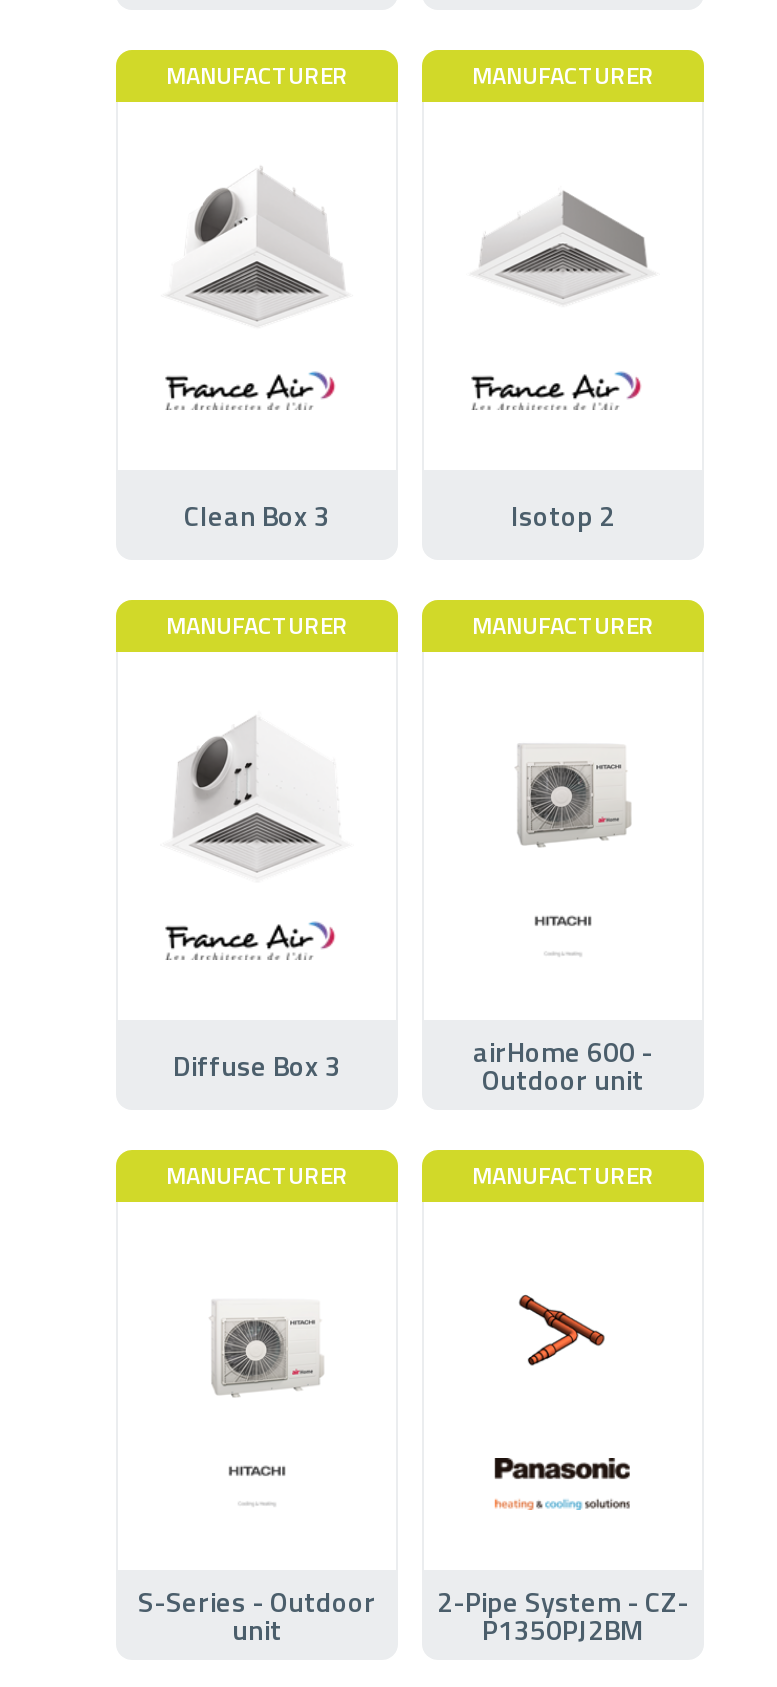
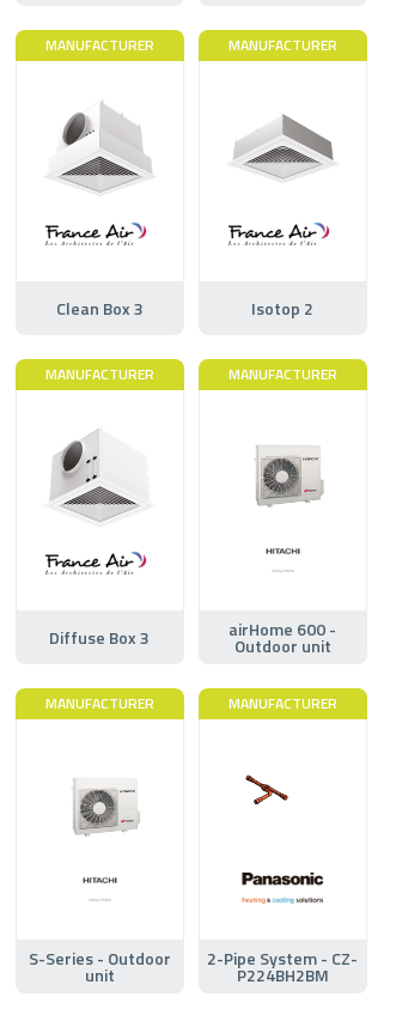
[502,1294,606,1368] [image] -> [244,774,307,816] [image]
[482,1607,644,1649] P1350PJ2BM -> [237,962,329,987] P224BH2BM

